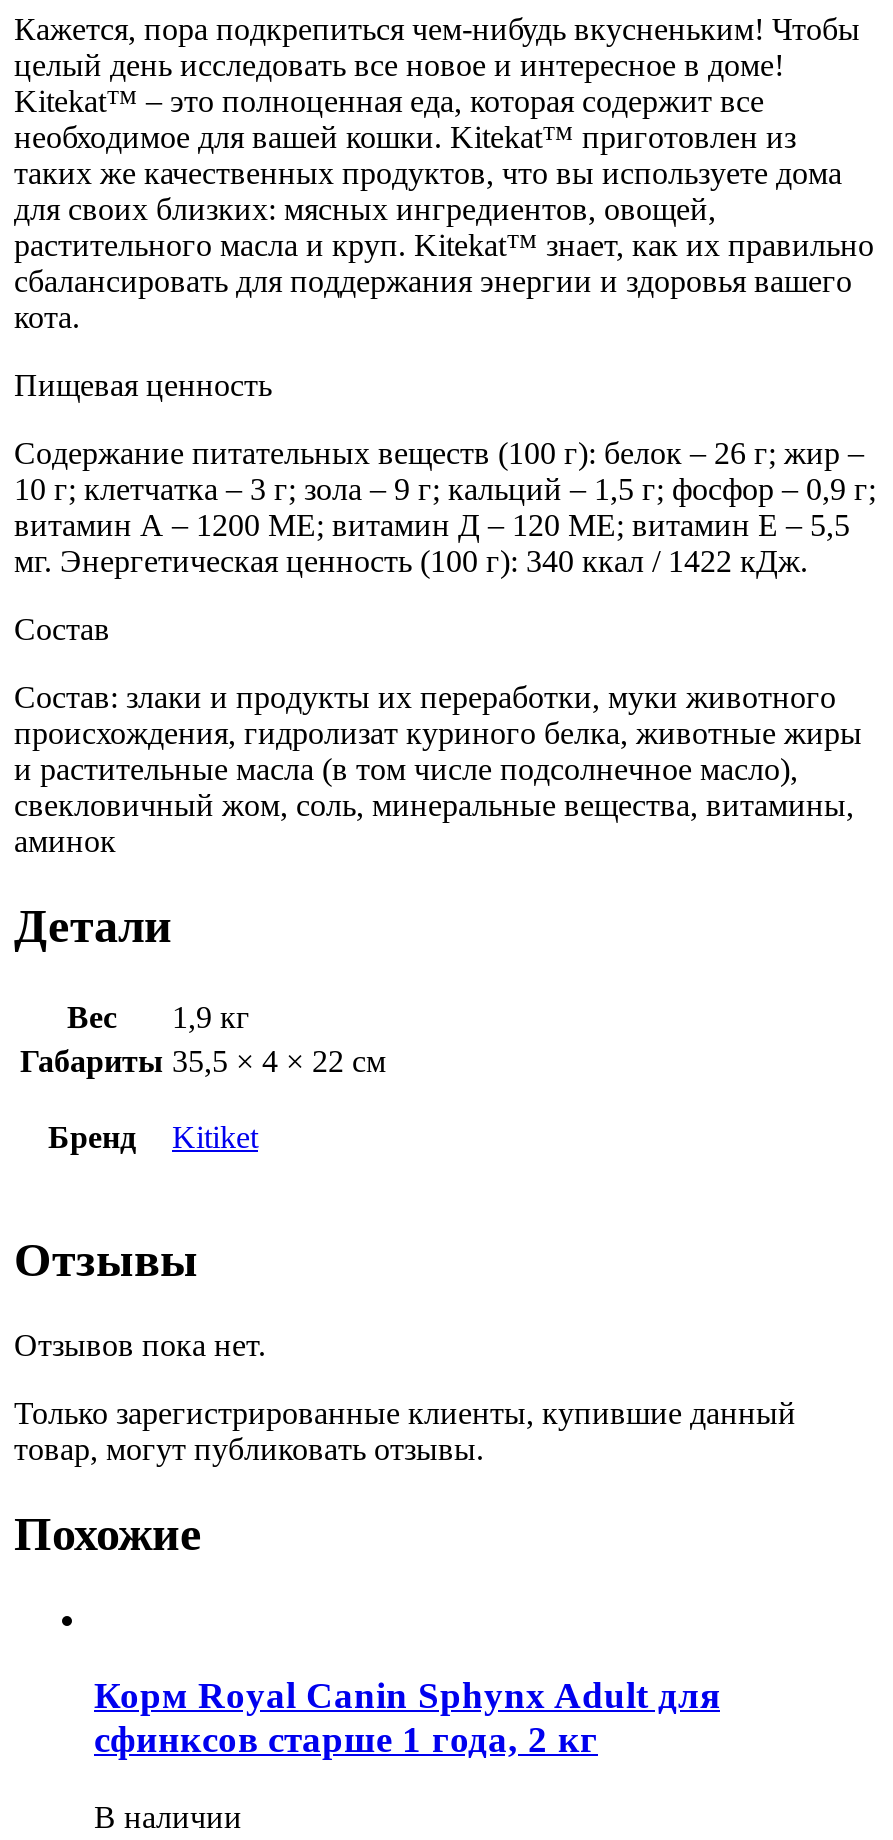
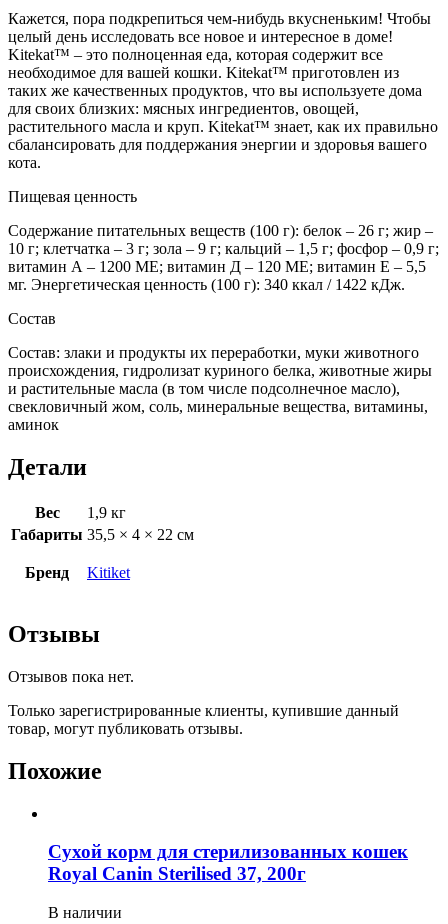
[94,1675,720,1761] Корм Royal Canin Sphynx Adult для | сфинксов старше 1 года, 2 кг -> [48,841,408,884] Сухой корм для стерилизованных кошек | Royal Canin Sterilised 37, 200г

